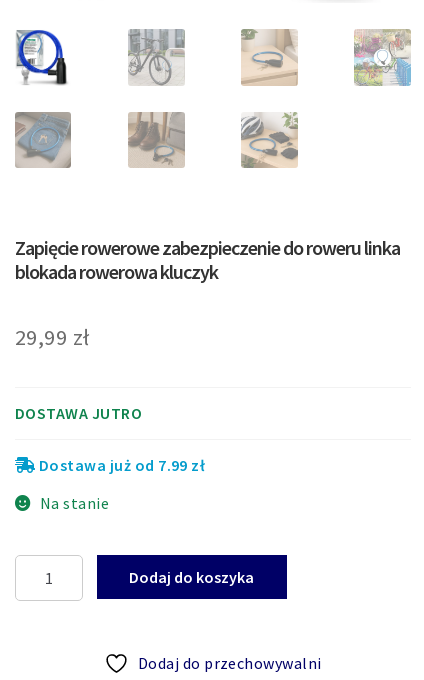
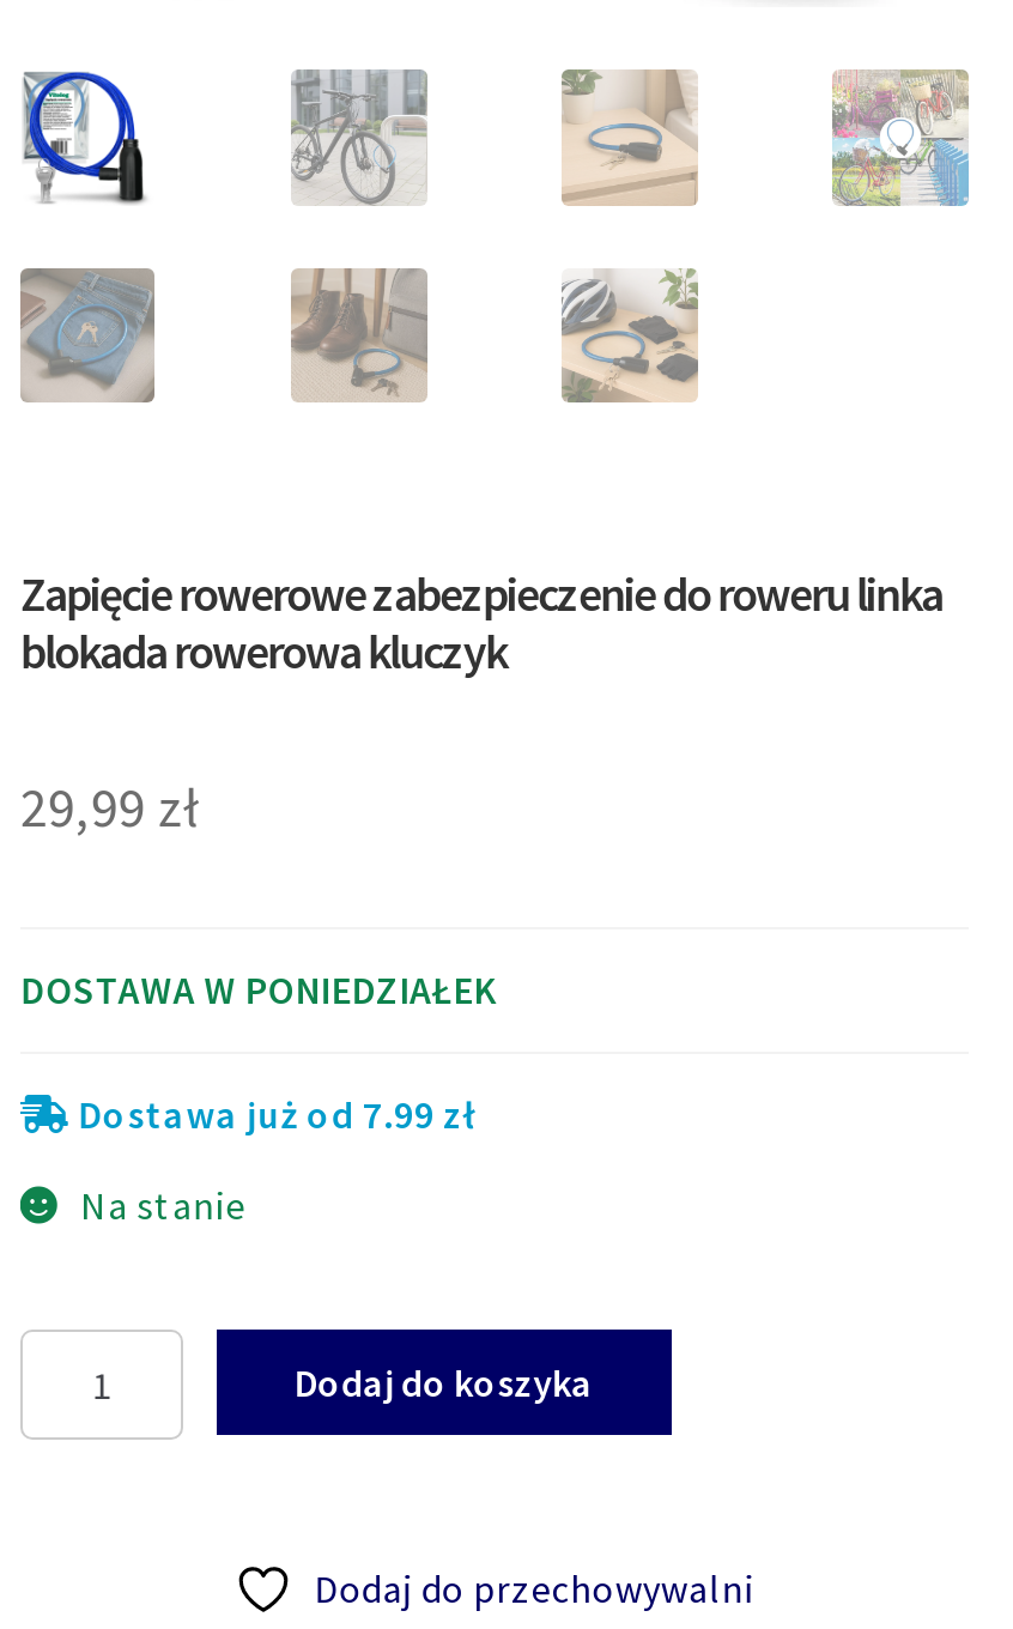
[15,403,142,423] DOSTAWA JUTRO -> [20,966,495,1014] DOSTAWA W PONIEDZIAŁEK

